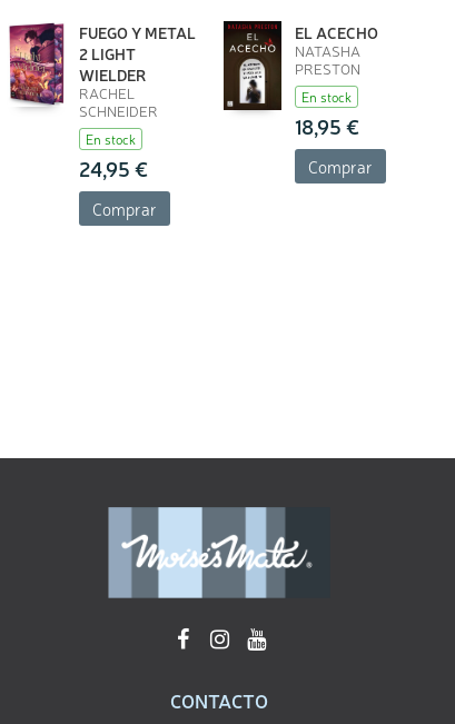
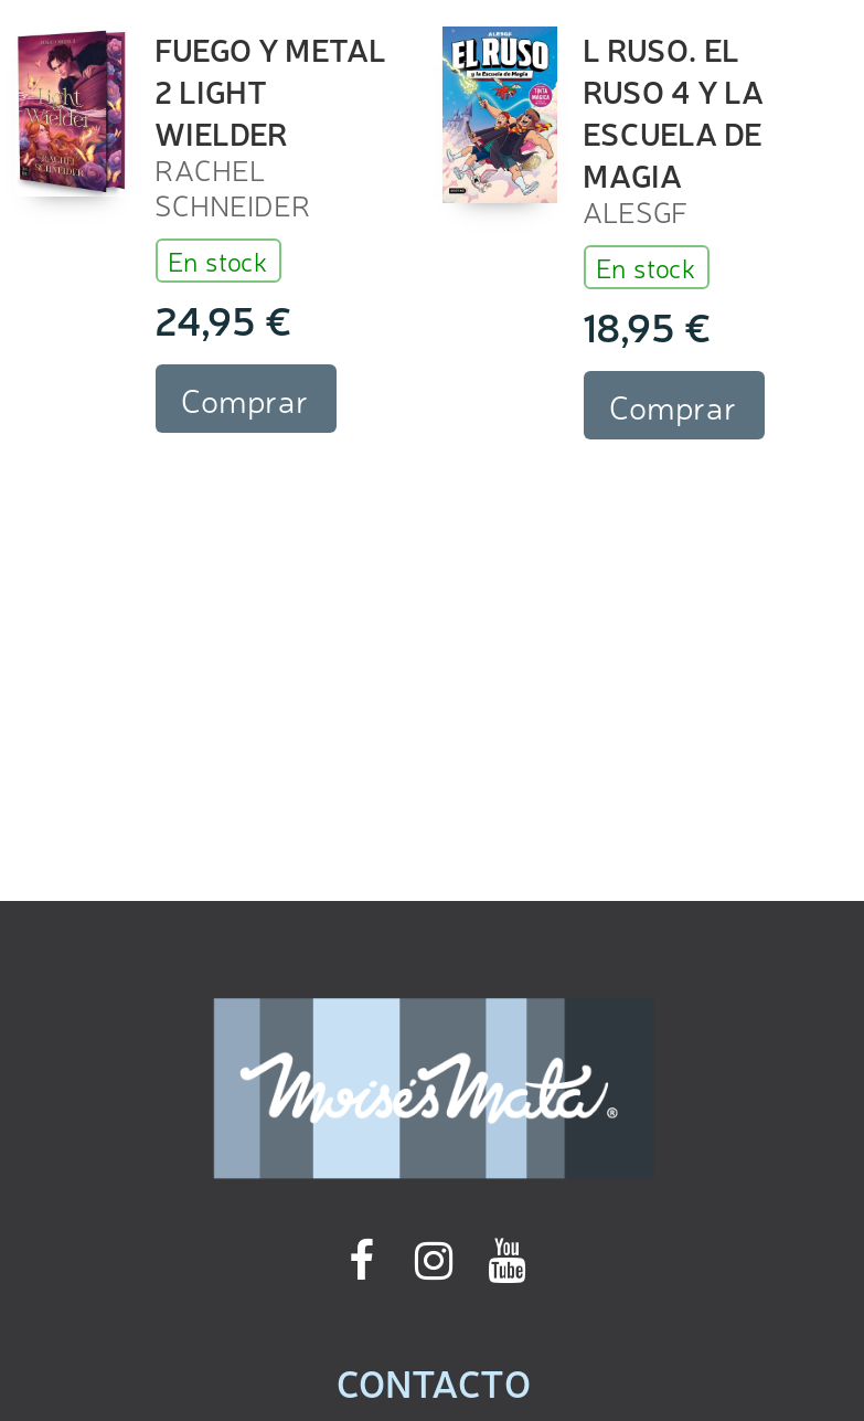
[222,20,378,111] [image] | EL ACECHO | NATASHA | PRESTON -> [440,24,764,230] [image] | L RUSO. EL | RUSO 4 Y LA | ESCUELA DE | MAGIA | ALESGF
moved [294,88,372,178] -> [583,250,737,428]: En stock | 18,95 € | Comprar

